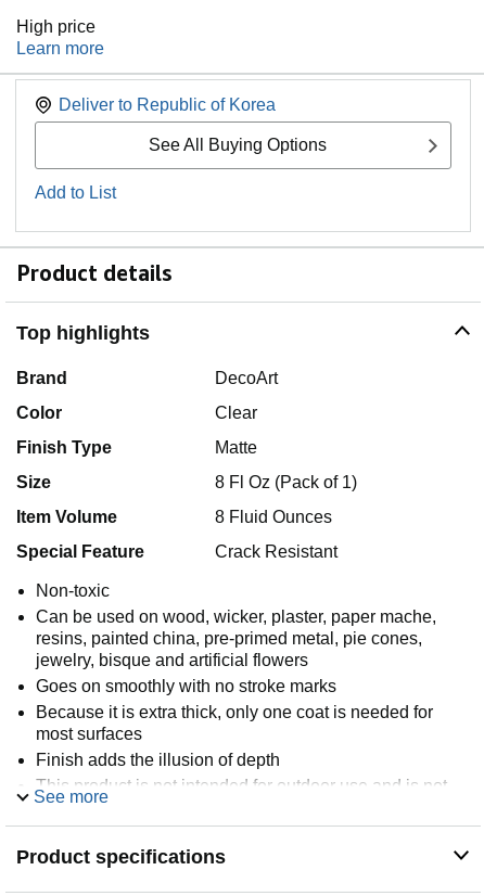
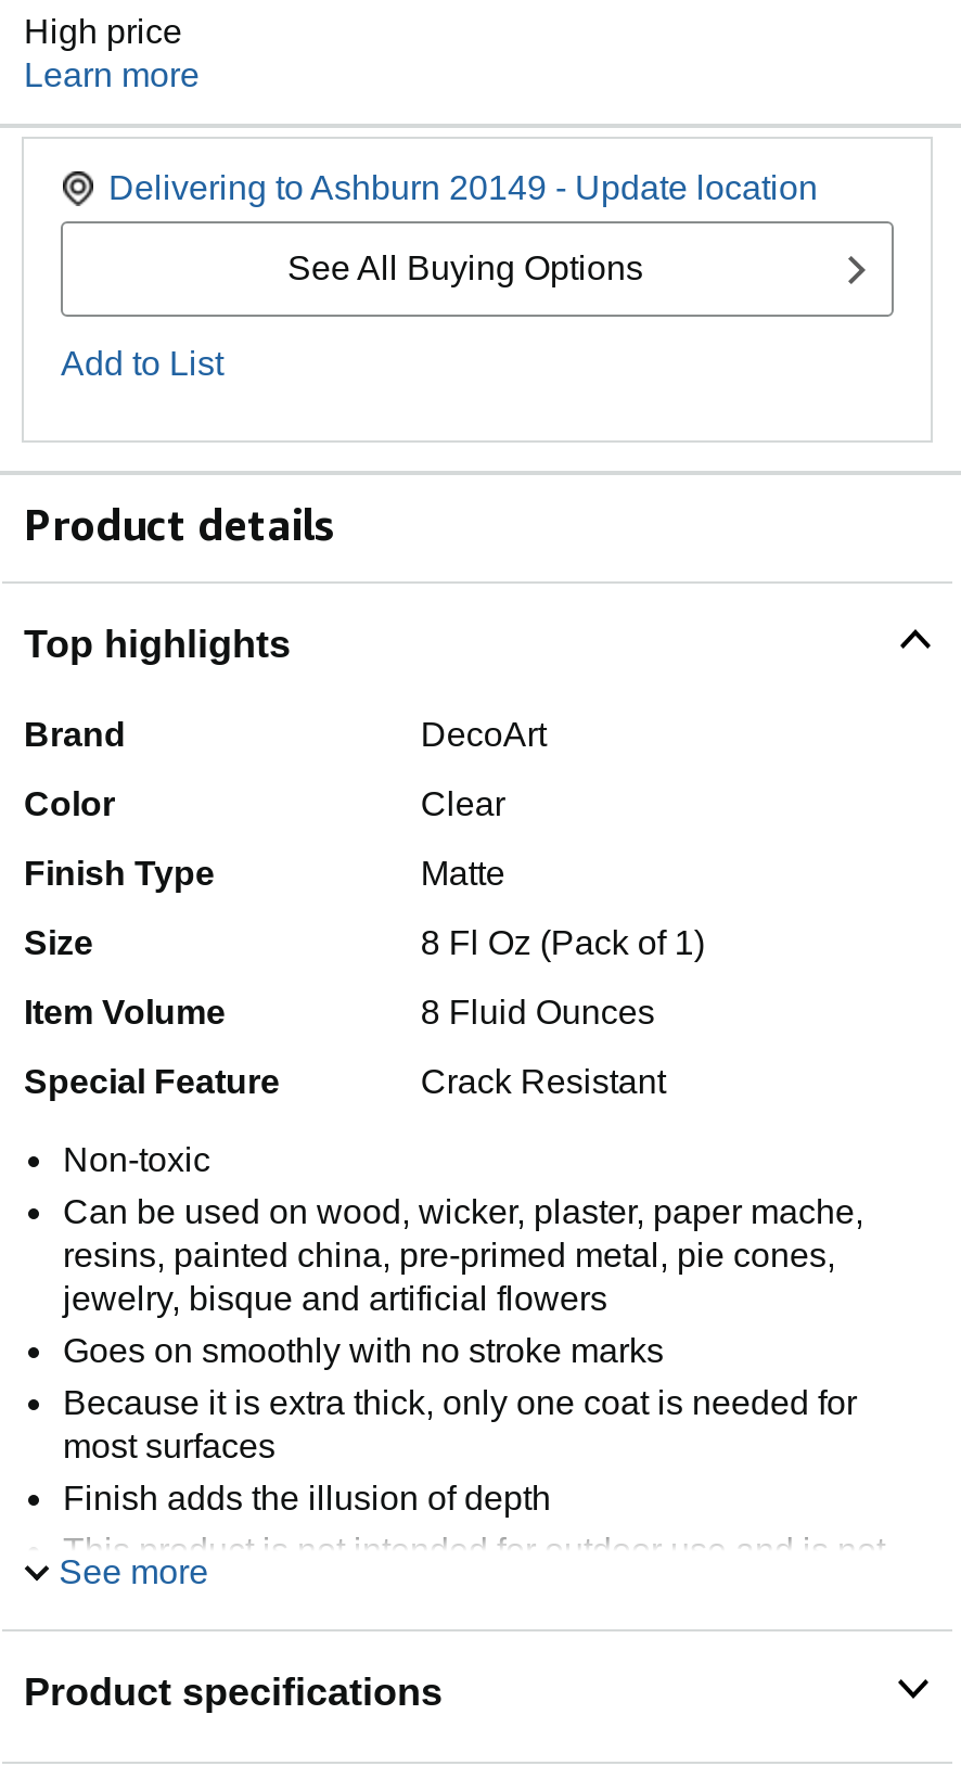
[59,96,276,114] Deliver to Republic of Korea -> [108,169,818,205] Delivering to Ashburn 20149 - Update location

